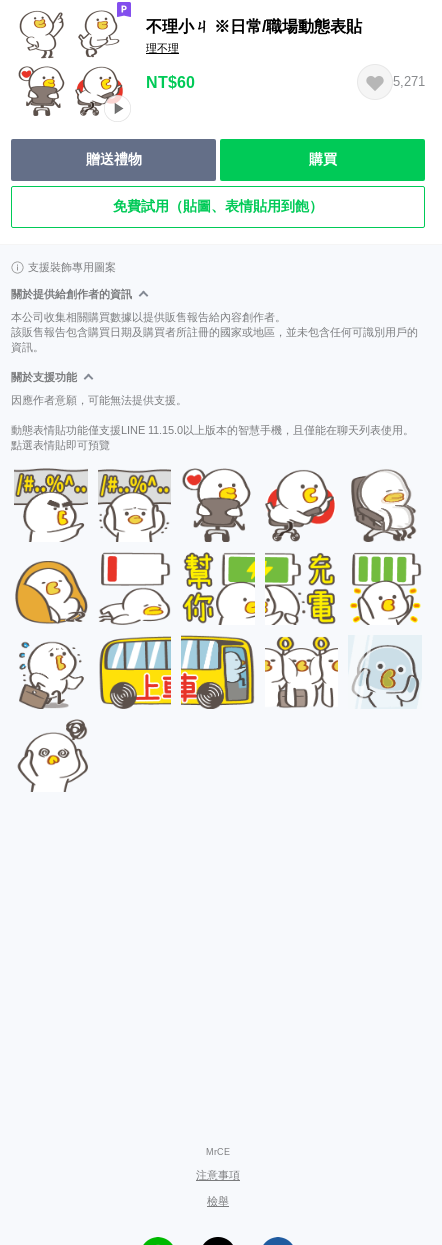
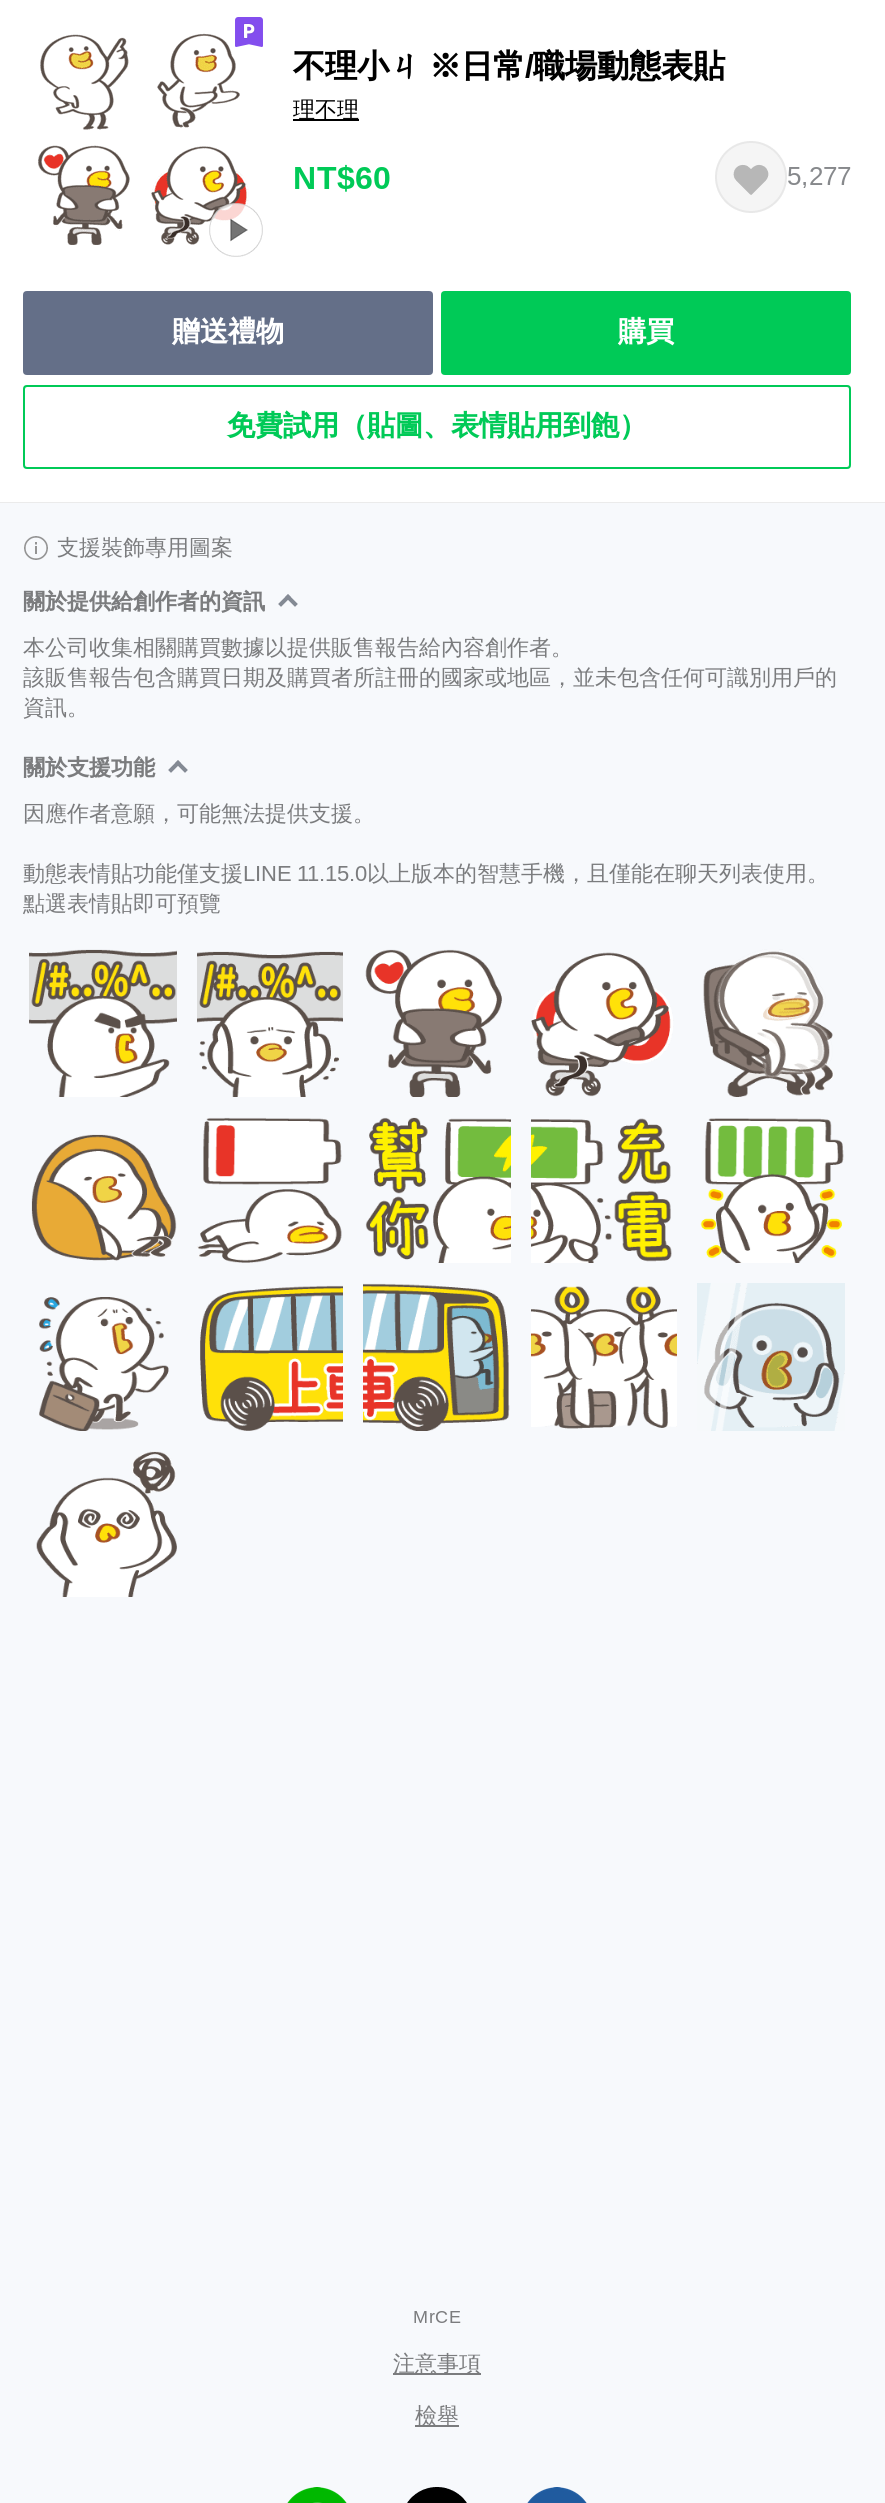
[393,74,425,89] 5,271 -> [787,161,851,191] 5,277

